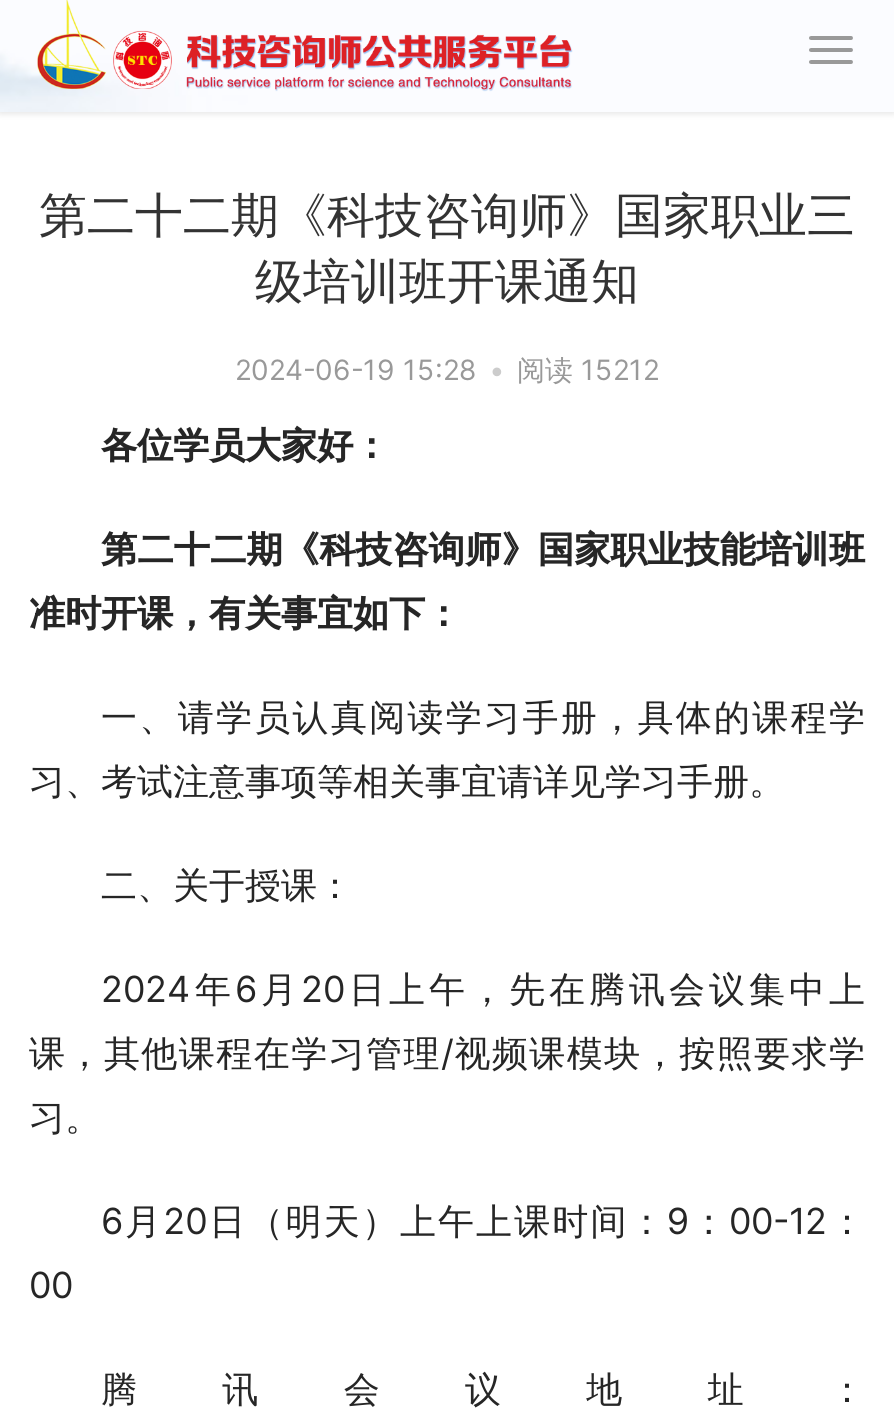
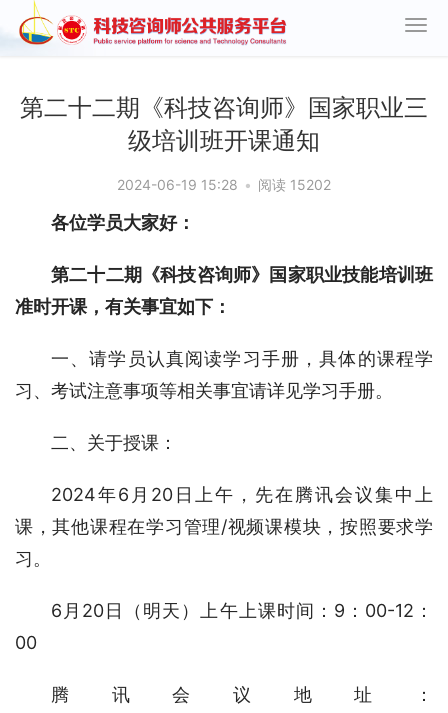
[235,352,659,386] 2024-06-19 15:28 • 阅读 15212 -> [117,176,331,193] 2024-06-19 15:28 • 阅读 15202

